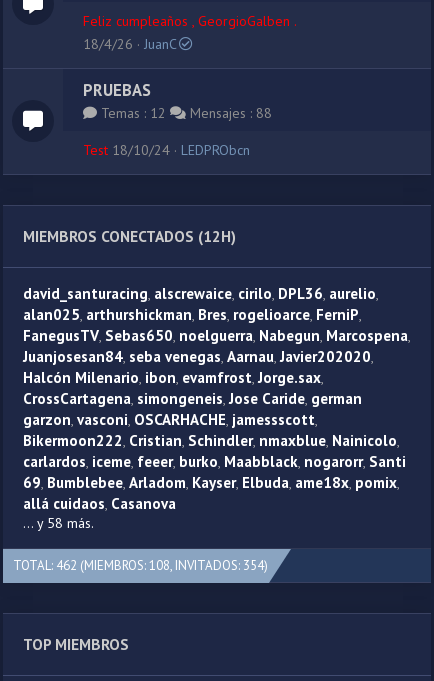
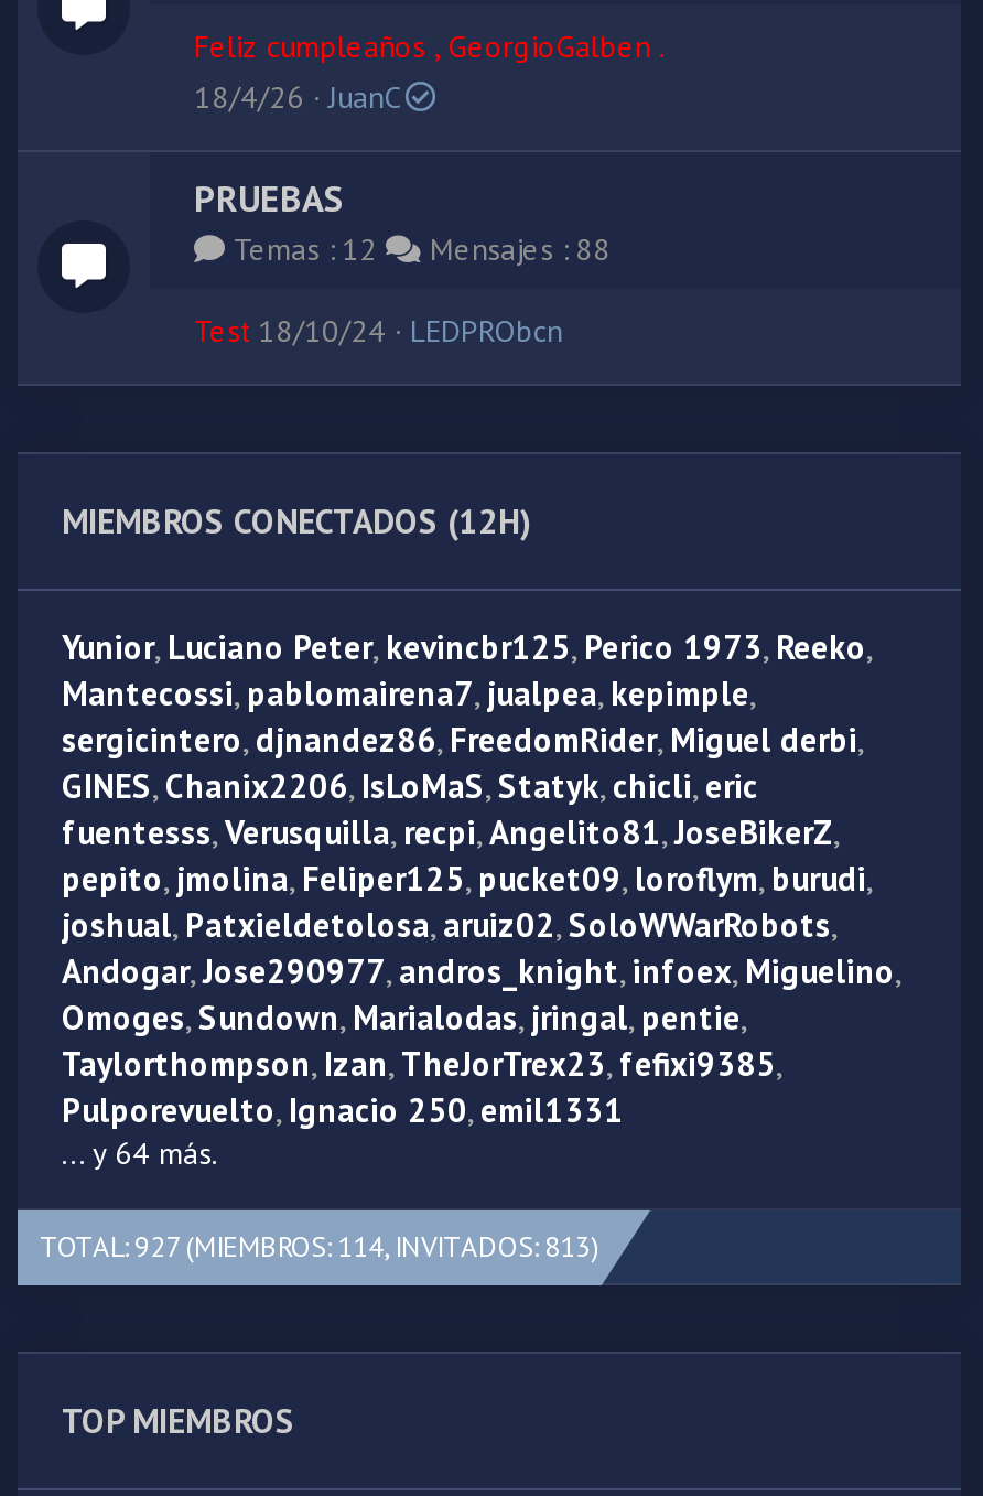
[23,284,408,532] david_santuracing alscrewaice cirilo DPL36 aurelio | alan025 arthurshickman Bres rogelioarce FerniP | FanegusTV Sebas650 noelguerra Nabegun Marcospena | Juanjosesan84 seba venegas Aarnau Javier202020 | Halcón Milenario ibon evamfrost Jorge.sax | CrossCartagena simongeneis Jose Caride german | garzon vasconi OSCARHACHE jamessscott | Bikermoon222 Cristian Schindler nmaxblue Nainicolo | carlardos iceme feeer burko Maabblack nogarorr Santi | 69 Bumblebee Arladom Kayser Elbuda ame18x pomix | allá cuidaos Casanova | ... y 58 más. -> [62,627,895,1174] Yunior Luciano Peter kevincbr125 Perico 1973 Reeko | Mantecossi pablomairena7 jualpea kepimple | sergicintero djnandez86 FreedomRider Miguel derbi | GINES Chanix2206 IsLoMaS Statyk chicli eric | fuentesss Verusquilla recpi Angelito81 JoseBikerZ | pepito jmolina Feliper125 pucket09 loroflym burudi | joshual Patxieldetolosa aruiz02 SoloWWarRobots | Andogar Jose290977 andros_knight infoex Miguelino | Omoges Sundown Marialodas jringal pentie | Taylorthompson Izan TheJorTrex23 fefixi9385 | Pulporevuelto Ignacio 250 emil1331 | ... y 64 más.
[13,557,268,574] TOTAL: 462 (MIEMBROS: 108, INVITADOS: 354) -> [40,1229,599,1266] TOTAL: 927 (MIEMBROS: 114, INVITADOS: 813)

